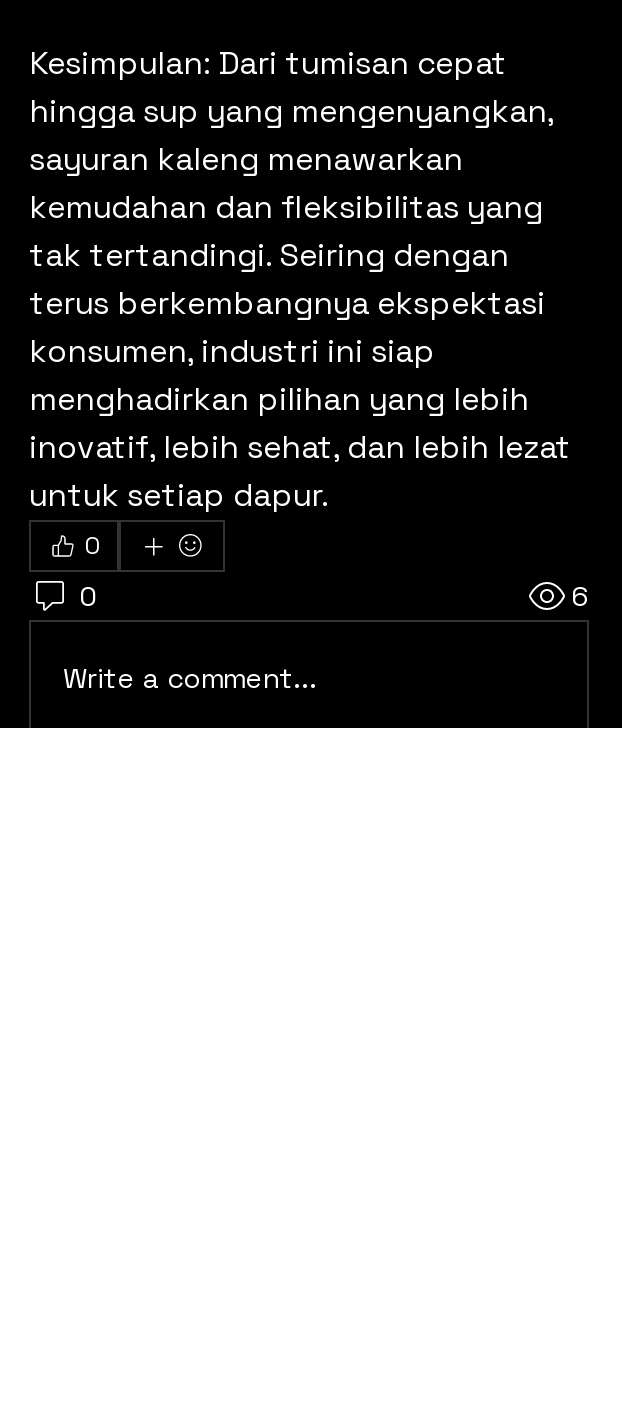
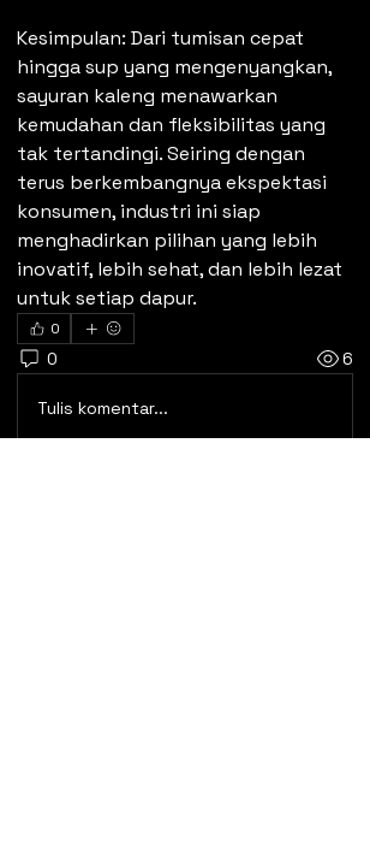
[63,659,317,695] Write a comment... -> [37,397,168,418] Tulis komentar...

